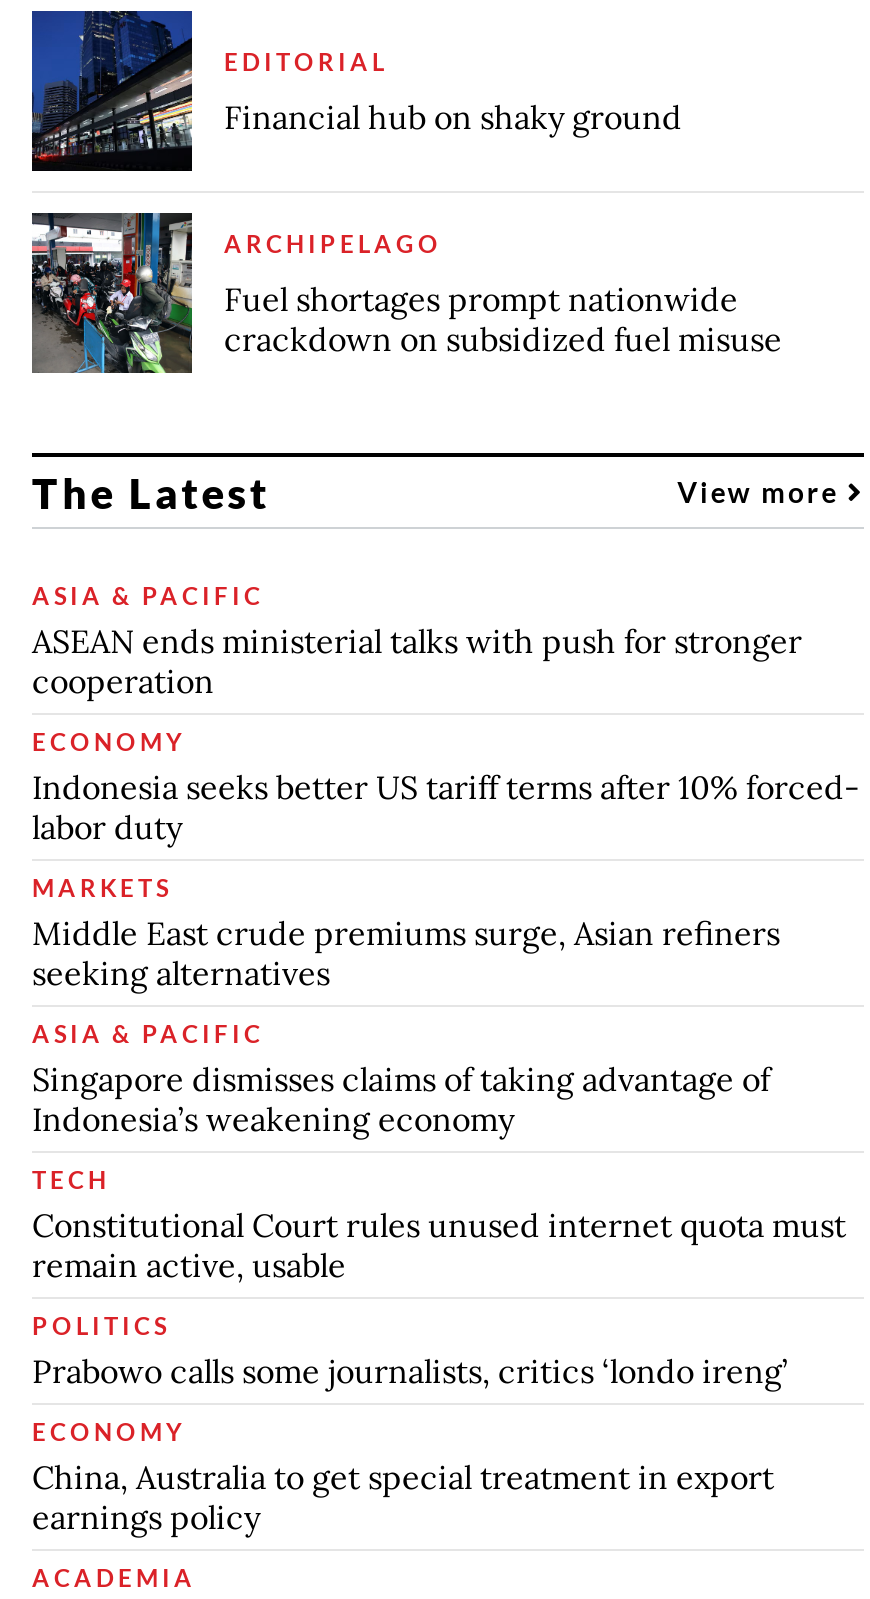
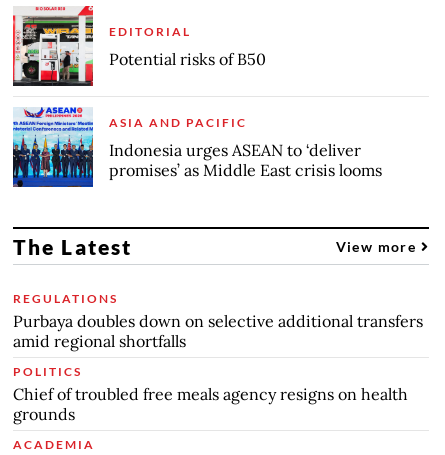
[30,9,682,171] [image] | Financial hub on shaky ground -> [12,5,266,86] [image] | Potential risks of B50
[30,211,442,375] [image] | ARCHIPELAGO -> [12,106,247,188] [image] | ASIA AND PACIFIC
[224,279,782,359] Fuel shortages prompt nationwide | crackdown on subsidized fuel misuse -> [109,140,382,180] Indonesia urges ASEAN to ‘deliver | promises’ as Middle East crisis looms
[32,581,860,1285] ASIA & PACIFIC | ASEAN ends ministerial talks with push for stronger | cooperation | ECONOMY | Indonesia seeks better US tariff terms after 10% forced- | labor duty | MARKETS | Middle East crude premiums surge, Asian refiners | seeking alternatives | ASIA & PACIFIC | Singapore dismisses claims of taking advantage of | Indonesia’s weakening economy | TECH | Constitutional Court rules unused internet quota must | remain active, usable -> [13,291,423,351] REGULATIONS | Purbaya doubles down on selective additional transfers | amid regional shortfalls
[32,1351,788,1537] Prabowo calls some journalists, critics ‘londo ireng’ | ECONOMY | China, Australia to get special treatment in export | earnings policy -> [13,384,408,424] Chief of troubled free meals agency resigns on health | grounds

